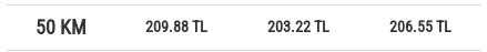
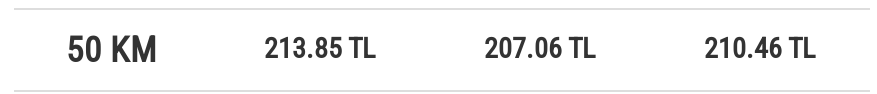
[145,18,207,35] 209.88 TL -> [264,32,376,64] 213.85 TL
[267,18,329,35] 203.22 TL -> [484,32,596,64] 207.06 TL
[389,18,452,35] 206.55 TL -> [704,32,816,64] 210.46 TL

